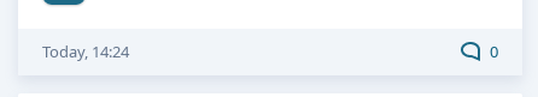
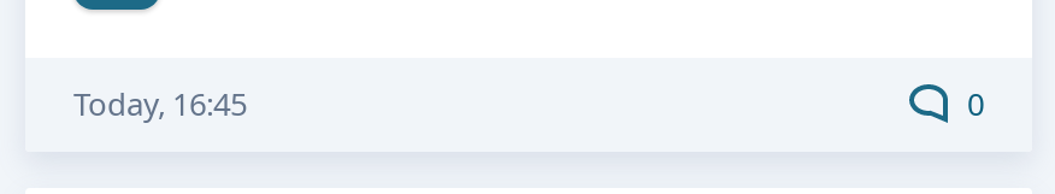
[42,41,129,62] Today, 14:24 -> [73,82,247,125] Today, 16:45

